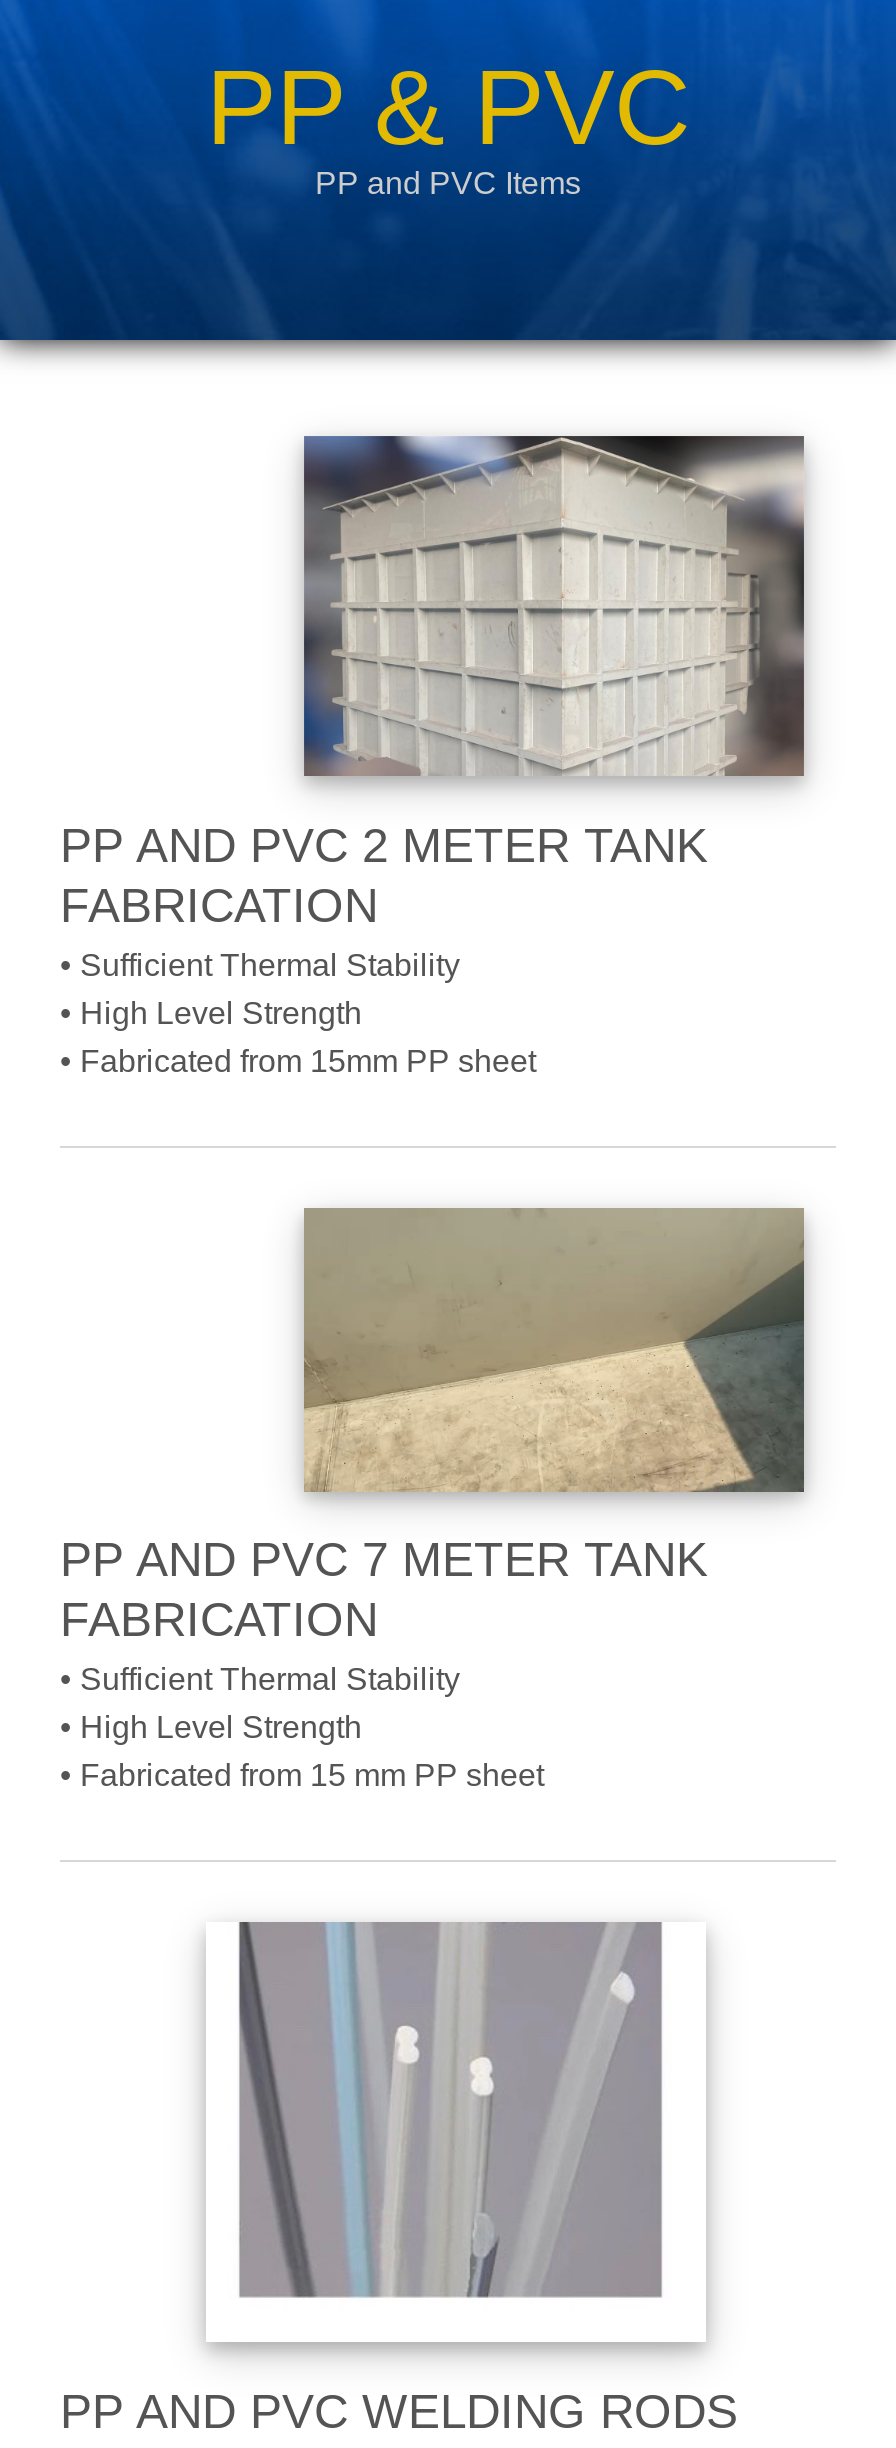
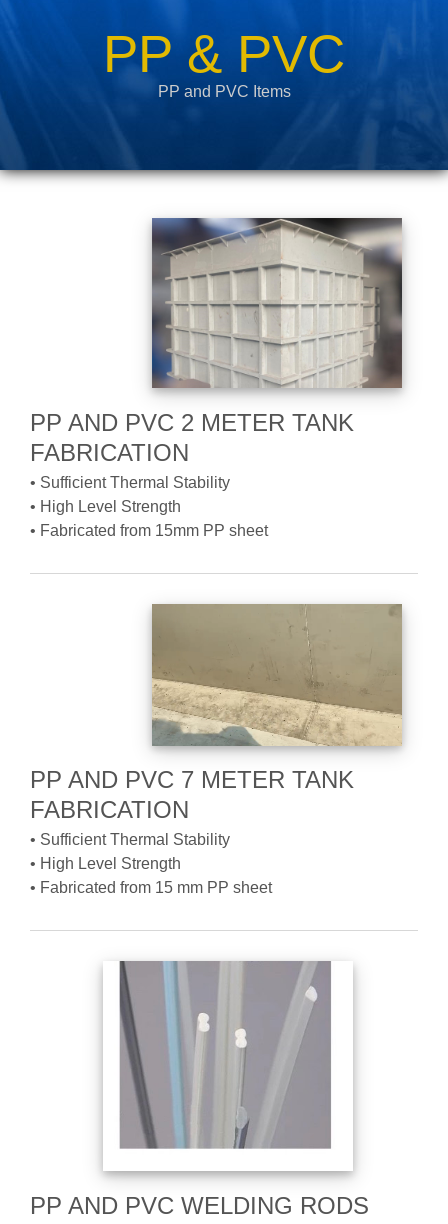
[304,1260,806,1494] [image] -> [152,632,402,746] [image]

